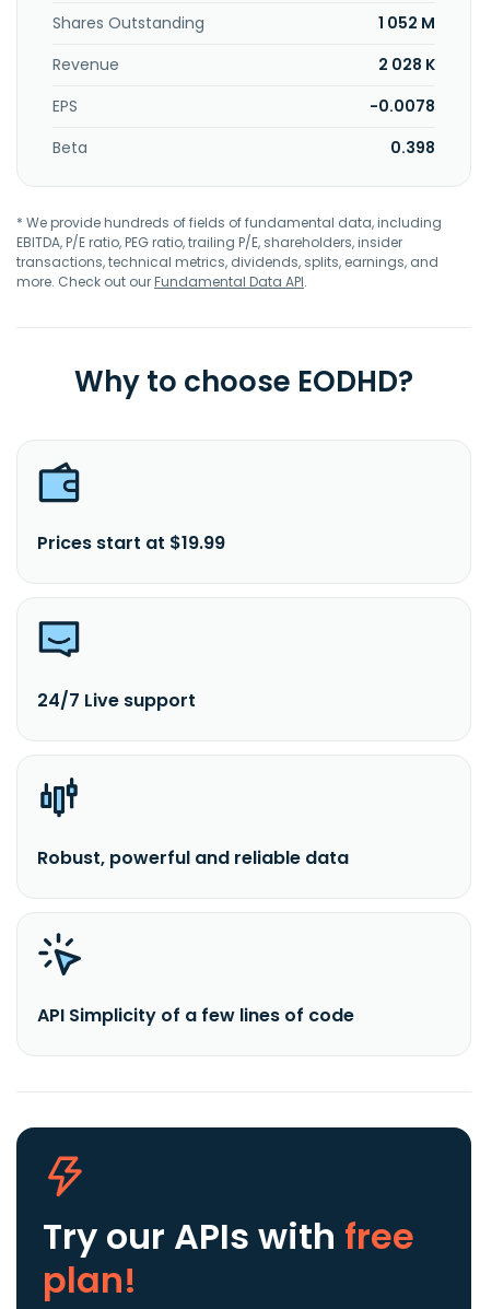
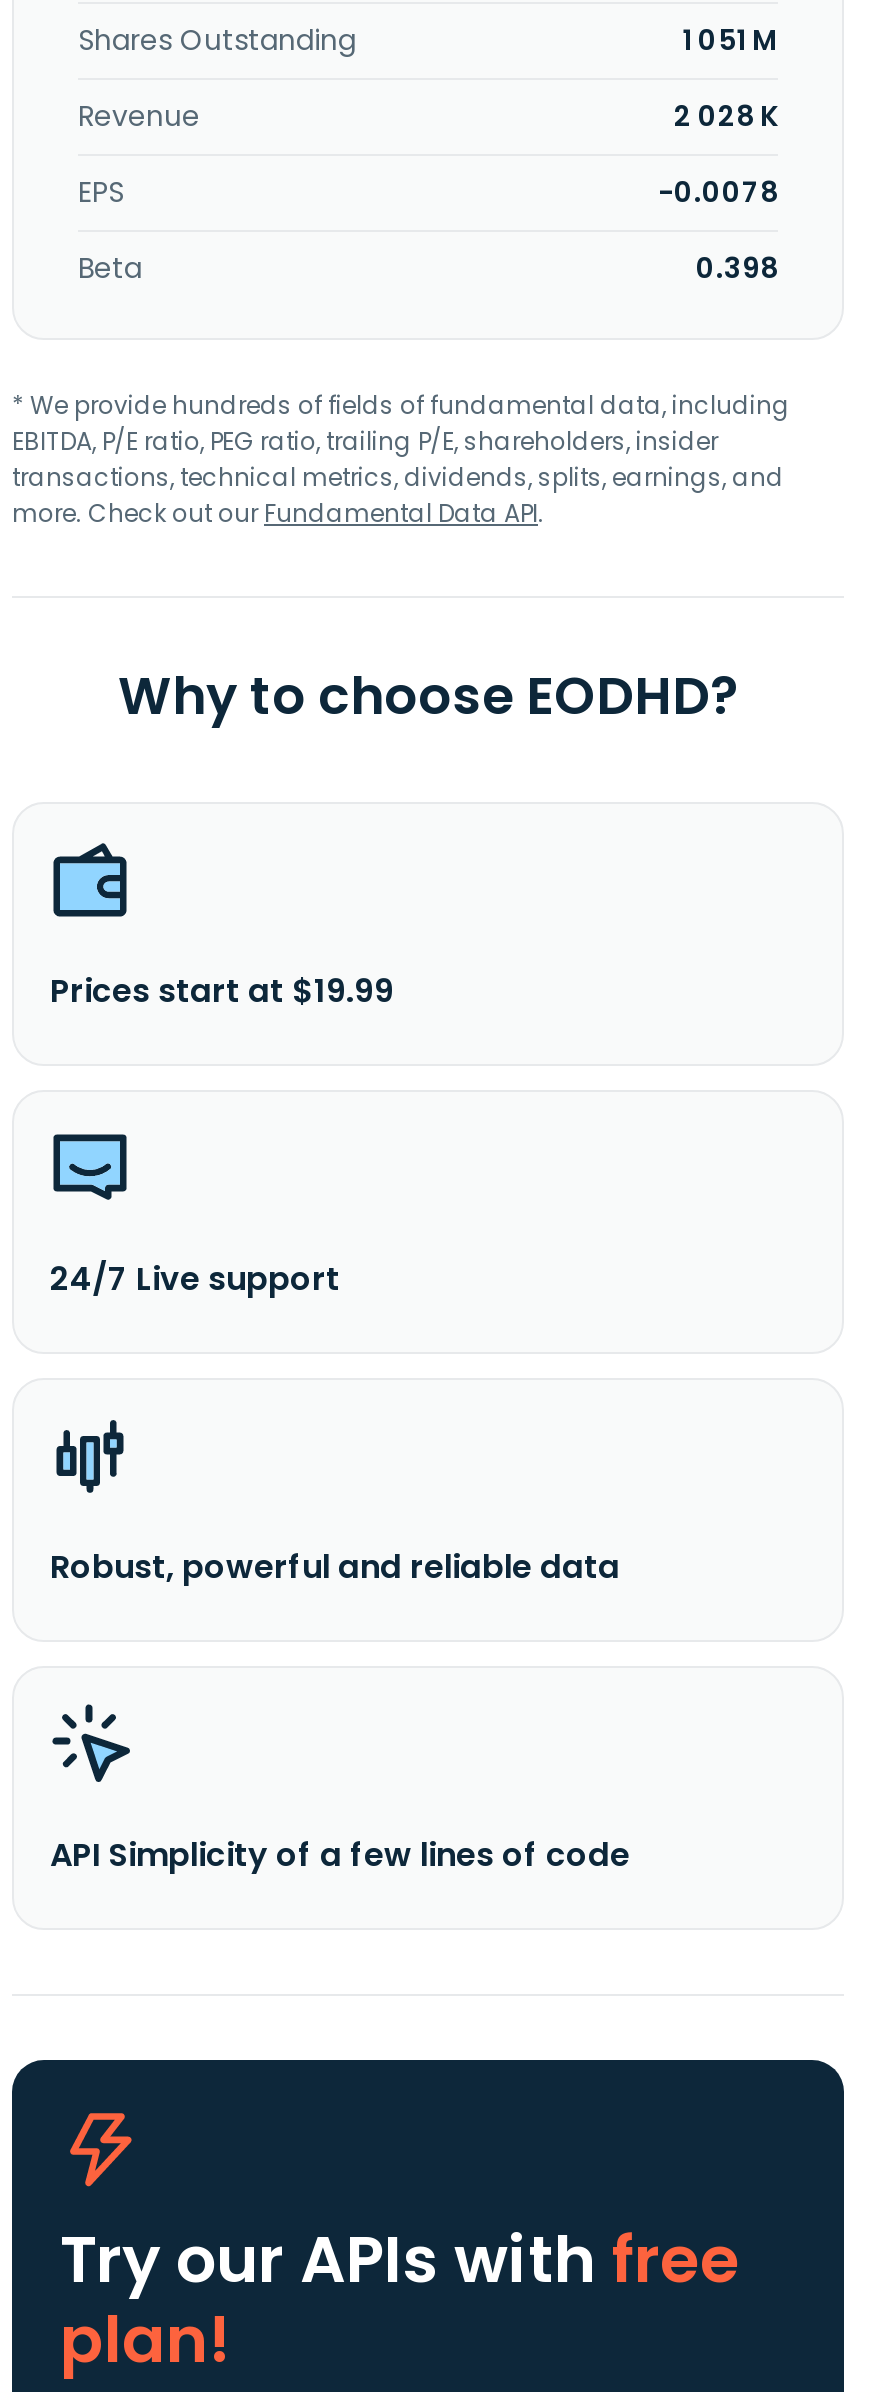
[378,12,435,34] 1 052 M -> [682,20,778,60] 1 051 M

